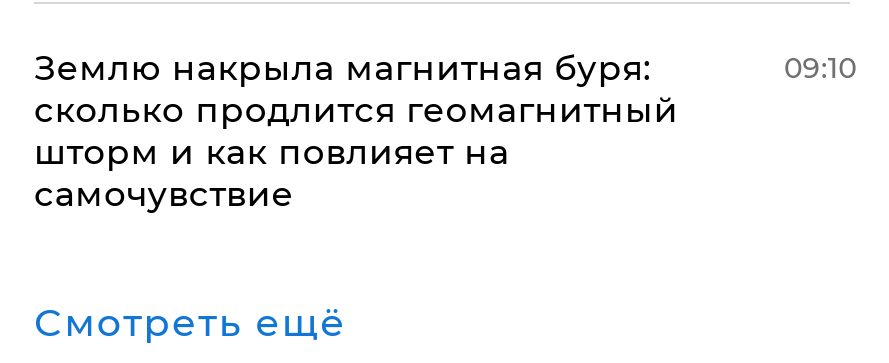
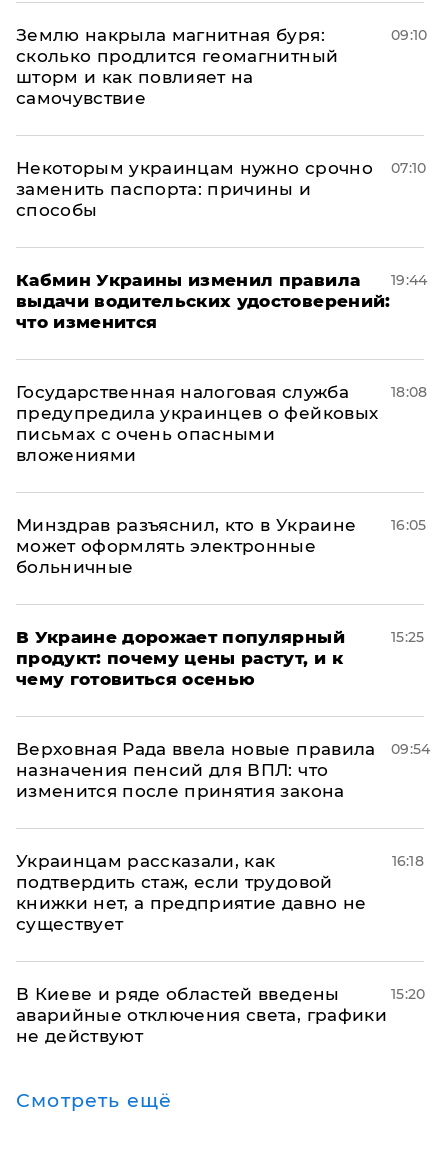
none -> [16,158,373,220] Некоторым украинцам нужно срочно | заменить паспорта: причины и | способы
none -> [16,270,391,332] Кабмин Украины изменил правила | выдачи водительских удостоверений: | что изменится
none -> [16,382,378,465] Государственная налоговая служба | предупредила украинцев о фейковых | письмах с очень опасными | вложениями
none -> [16,515,356,577] Минздрав разъяснил, кто в Украине | может оформлять электронные | больничные
none -> [16,627,345,689] В Украине дорожает популярный | продукт: почему цены растут, и к | чему готовиться осенью
none -> [16,739,376,801] Верховная Рада ввела новые правила | назначения пенсий для ВПЛ: что | изменится после принятия закона
none -> [16,851,367,934] Украинцам рассказали, как | подтвердить стаж, если трудовой | книжки нет, а предприятие давно не | существует
none -> [16,984,387,1046] В Киеве и ряде областей введены | аварийные отключения света, графики | не действуют
none -> [391,159,426,177] 07:10
none -> [391,271,427,289] 19:44
none -> [391,383,427,401] 18:08
none -> [391,516,426,534] 16:05
none -> [391,628,424,646] 15:25
none -> [391,740,430,758] 09:54
none -> [391,985,425,1003] 15:20
none -> [392,852,424,870] 16:18

